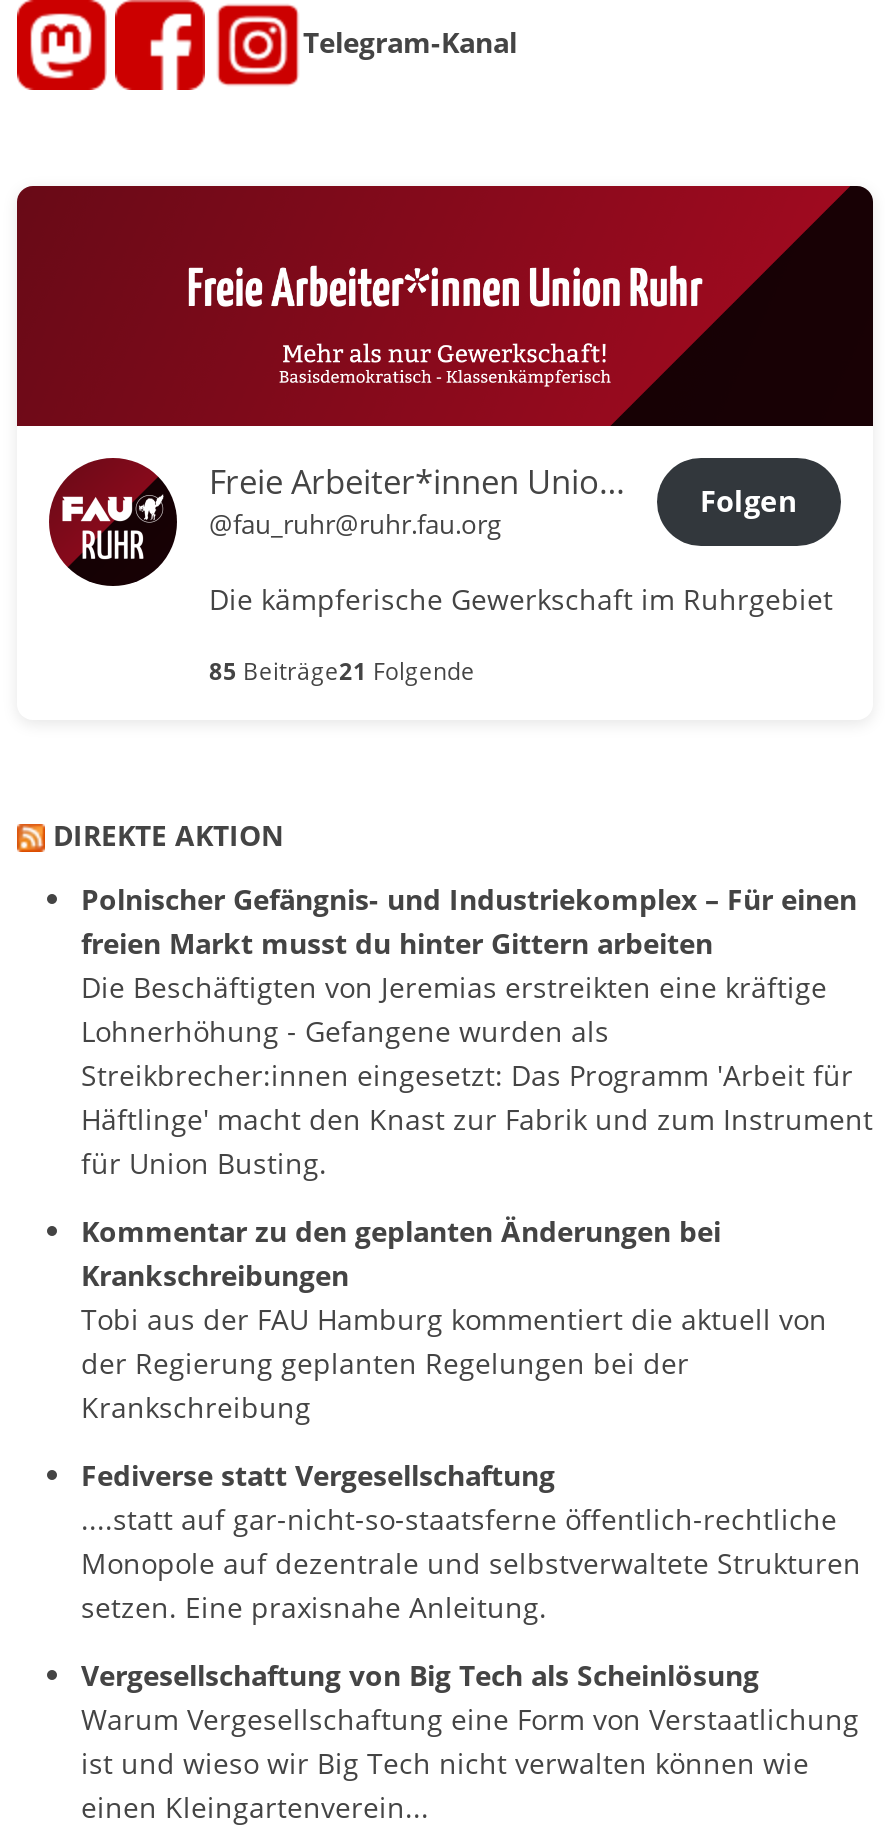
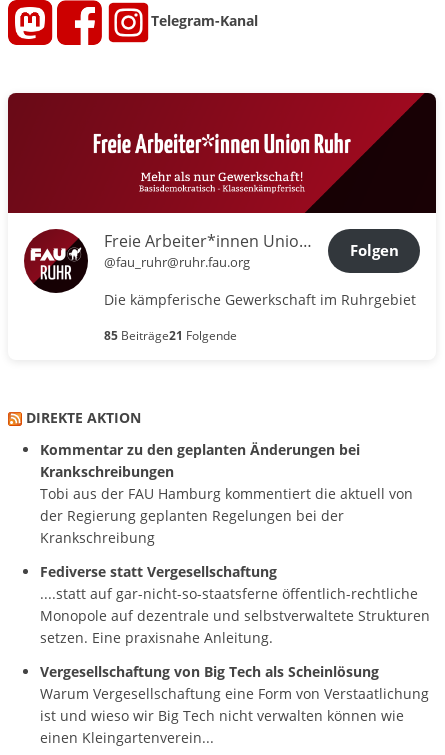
[81,880,873,1182] Polnischer Gefängnis- und Industriekomplex – Für einen | freien Markt musst du hinter Gittern arbeiten | Die Beschäftigten von Jeremias erstreikten eine kräftige | Lohnerhöhung - Gefangene wurden als | Streikbrecher:innen eingesetzt: Das Programm 'Arbeit für | Häftlinge' macht den Knast zur Fabrik und zum Instrument | für Union Busting. -> none

